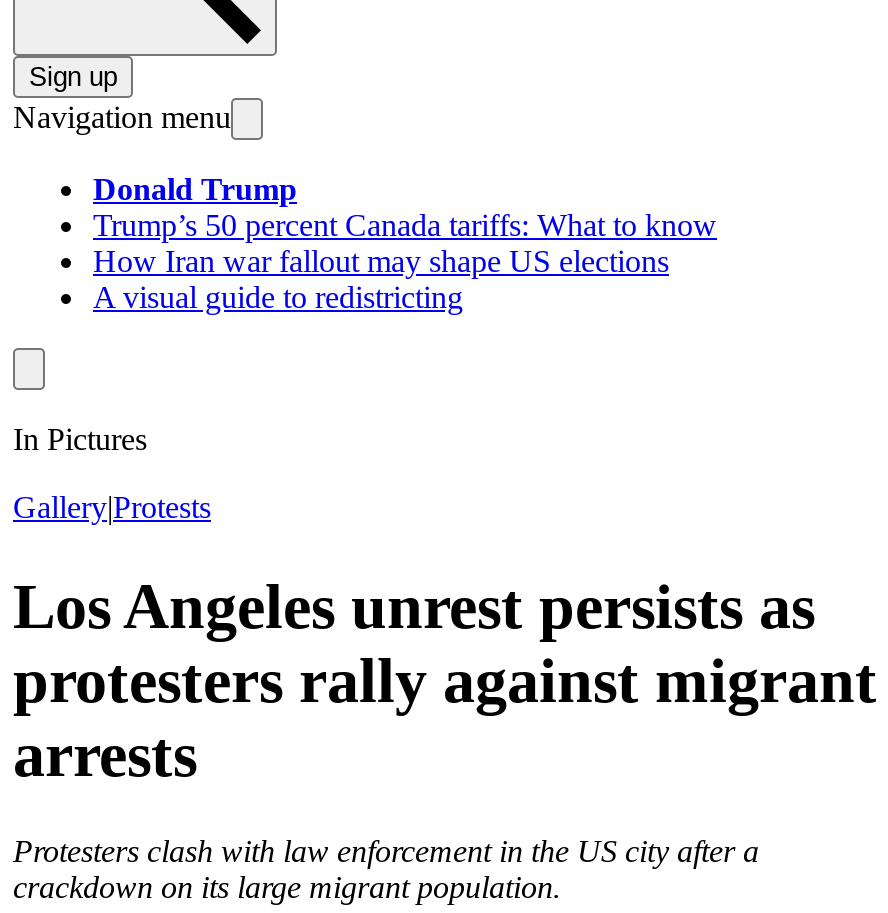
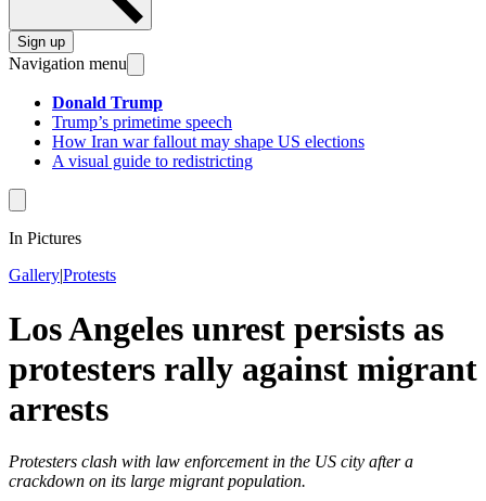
[93,208,717,242] Trump’s 50 percent Canada tariffs: What to know -> [52,113,232,131] Trump’s primetime speech

